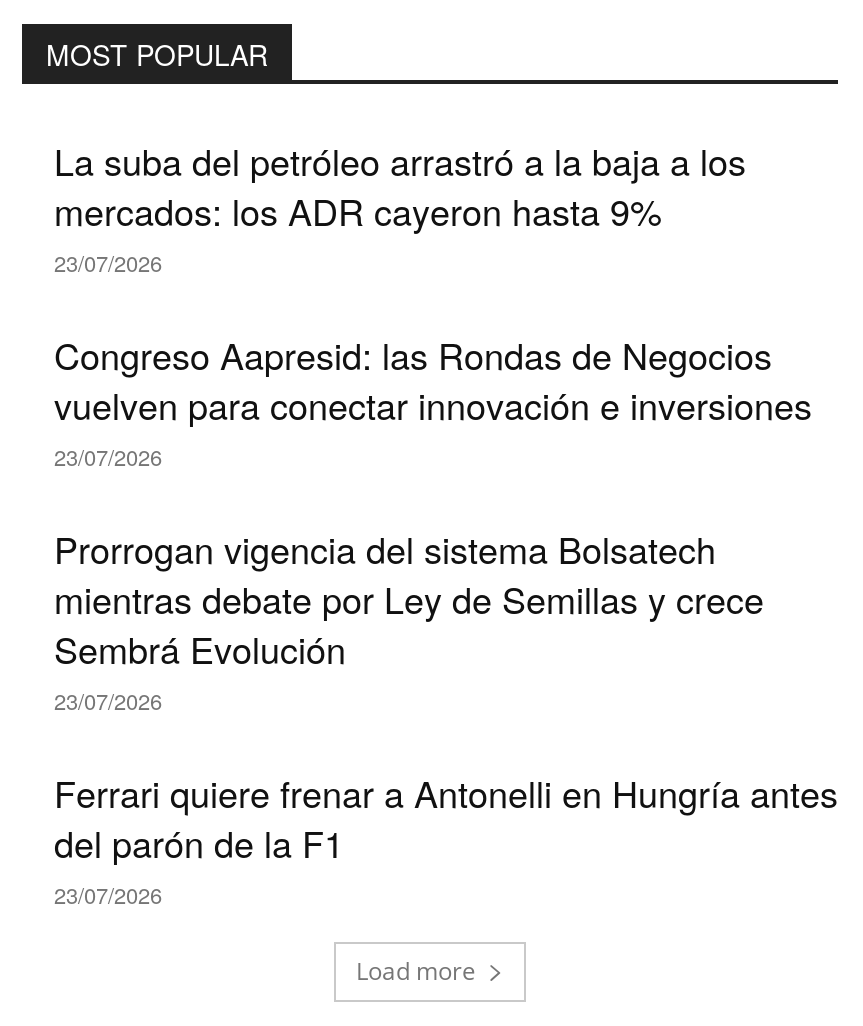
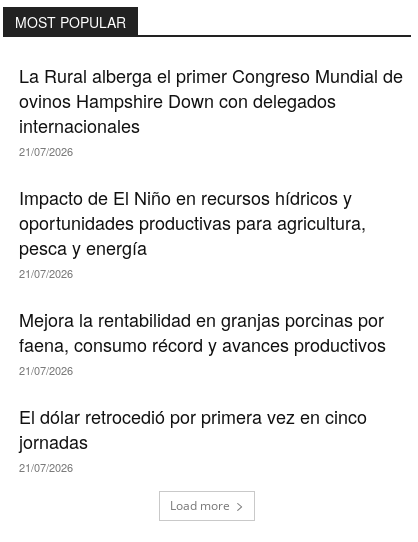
[54,135,746,279] La suba del petróleo arrastró a la baja a los | mercados: los ADR cayeron hasta 9% | 23/07/2026 -> [19,62,403,159] La Rural alberga el primer Congreso Mundial de | ovinos Hampshire Down con delegados | internacionales | 21/07/2026
[54,329,812,473] Congreso Aapresid: las Rondas de Negocios | vuelven para conectar innovación e inversiones | 23/07/2026 -> [19,184,366,281] Impacto de El Niño en recursos hídricos y | oportunidades productivas para agricultura, | pesca y energía | 21/07/2026
[54,523,764,717] Prorrogan vigencia del sistema Bolsatech | mientras debate por Ley de Semillas y crece | Sembrá Evolución | 23/07/2026 -> [19,306,386,378] Mejora la rentabilidad en granjas porcinas por | faena, consumo récord y avances productivos | 21/07/2026
[54,767,838,911] Ferrari quiere frenar a Antonelli en Hungría antes | del parón de la F1 | 23/07/2026 -> [19,403,367,475] El dólar retrocedió por primera vez en cinco | jornadas | 21/07/2026

